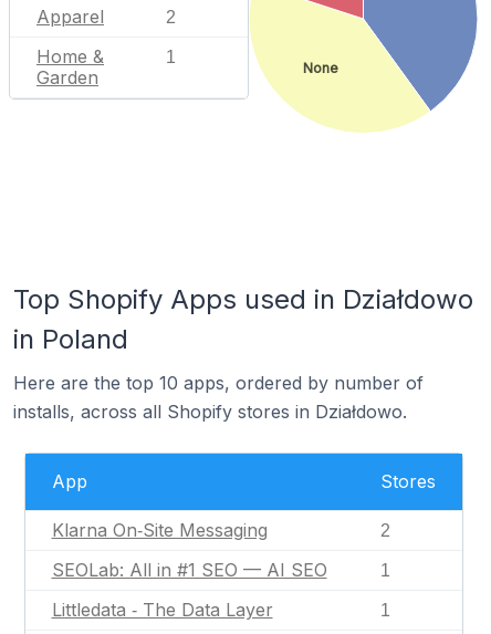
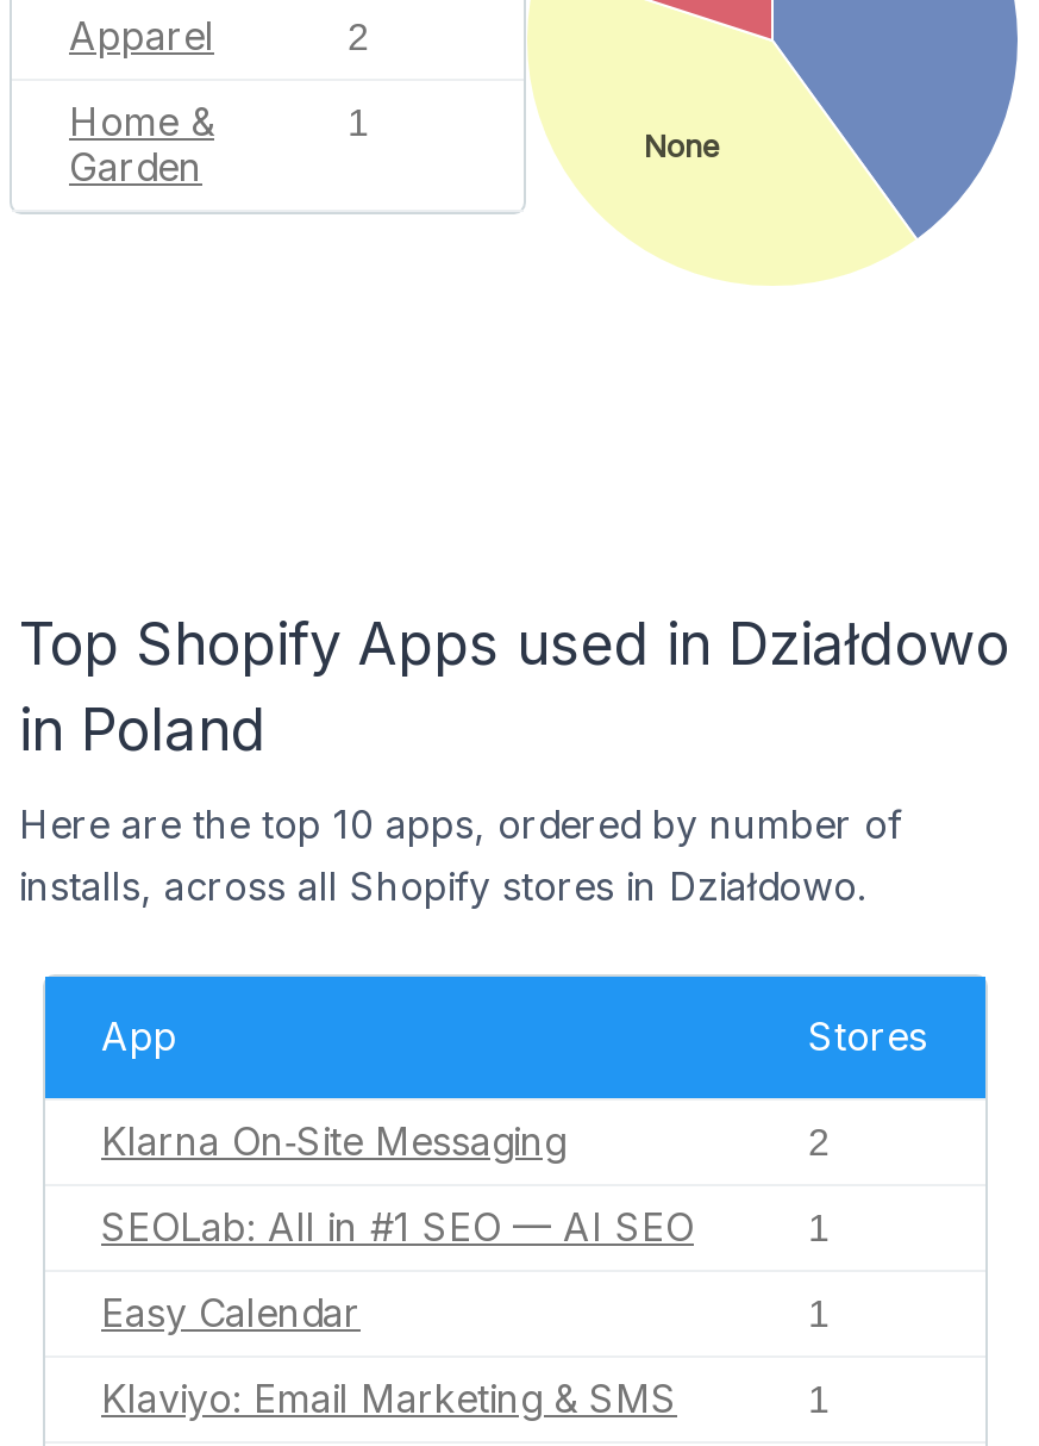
[51,599,273,621] Littledata ‑ The Data Layer -> [101,1289,830,1422] Easy Calendar | 1 | Klaviyo: Email Marketing & SMS

